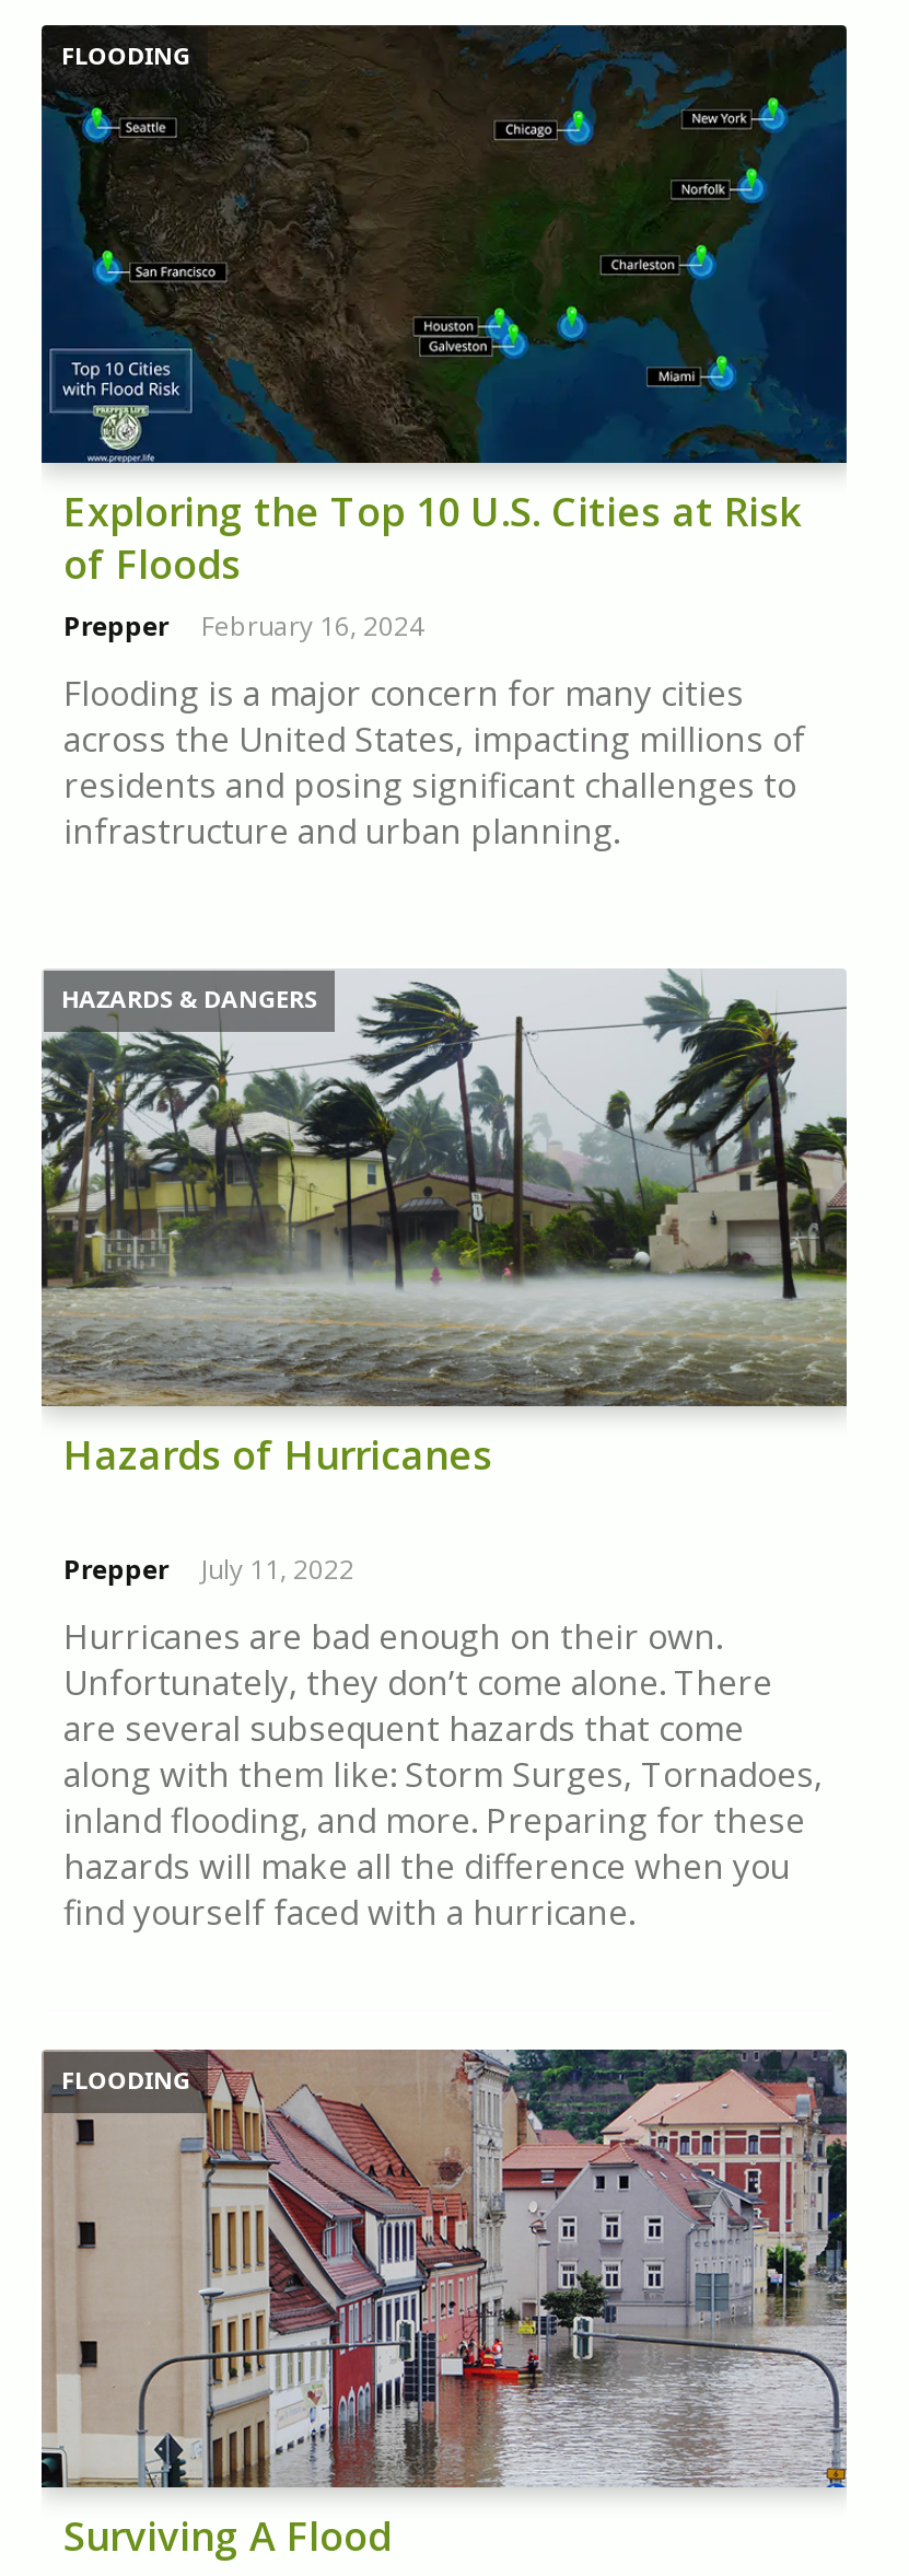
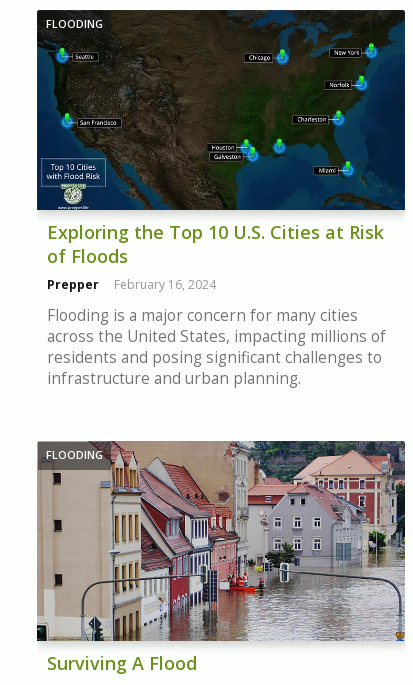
[39,971,849,1408] [image] | HAZARDS & DANGERS -> none
[63,1428,823,1936] Hazards of Hurricanes | Prepper | July 11, 2022 | Hurricanes are bad enough on their own. | Unfortunately, they don’t come alone. There | are several subsequent hazards that come | along with them like: Storm Surges, Tornadoes, | inland flooding, and more. Preparing for these | hazards will make all the difference when you | find yourself faced with a hurricane. -> none

